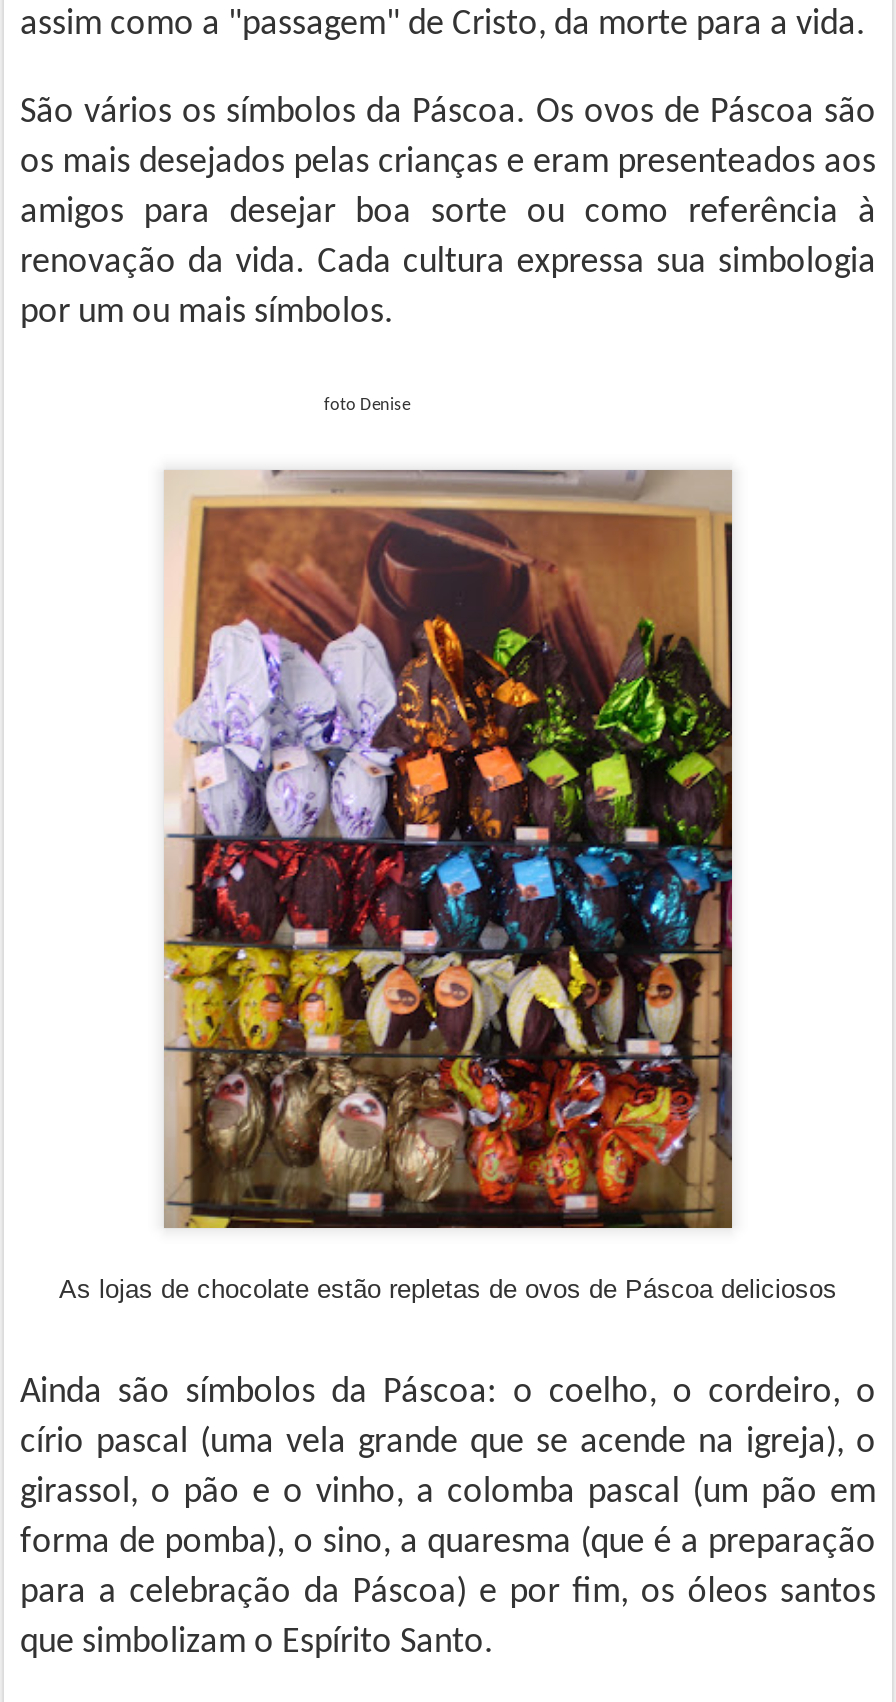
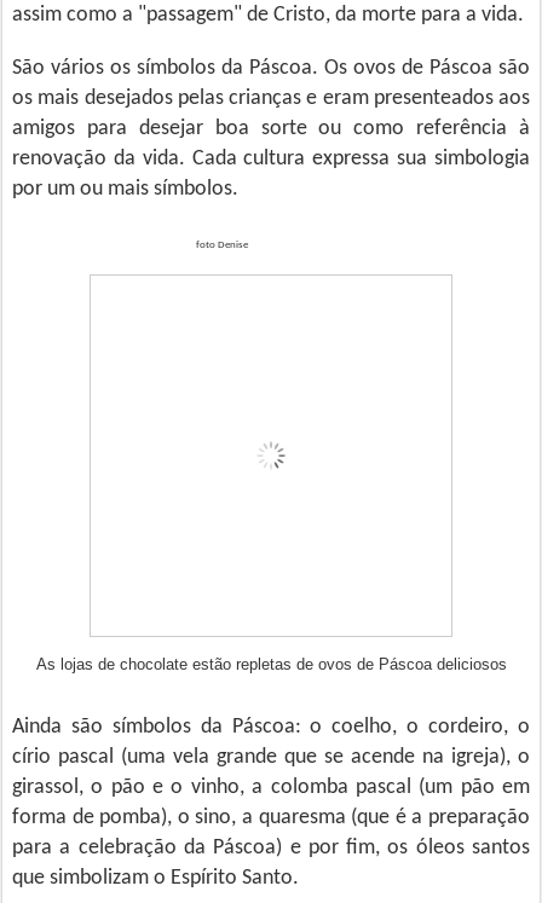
[162,468,736,1230] [image] -> none

